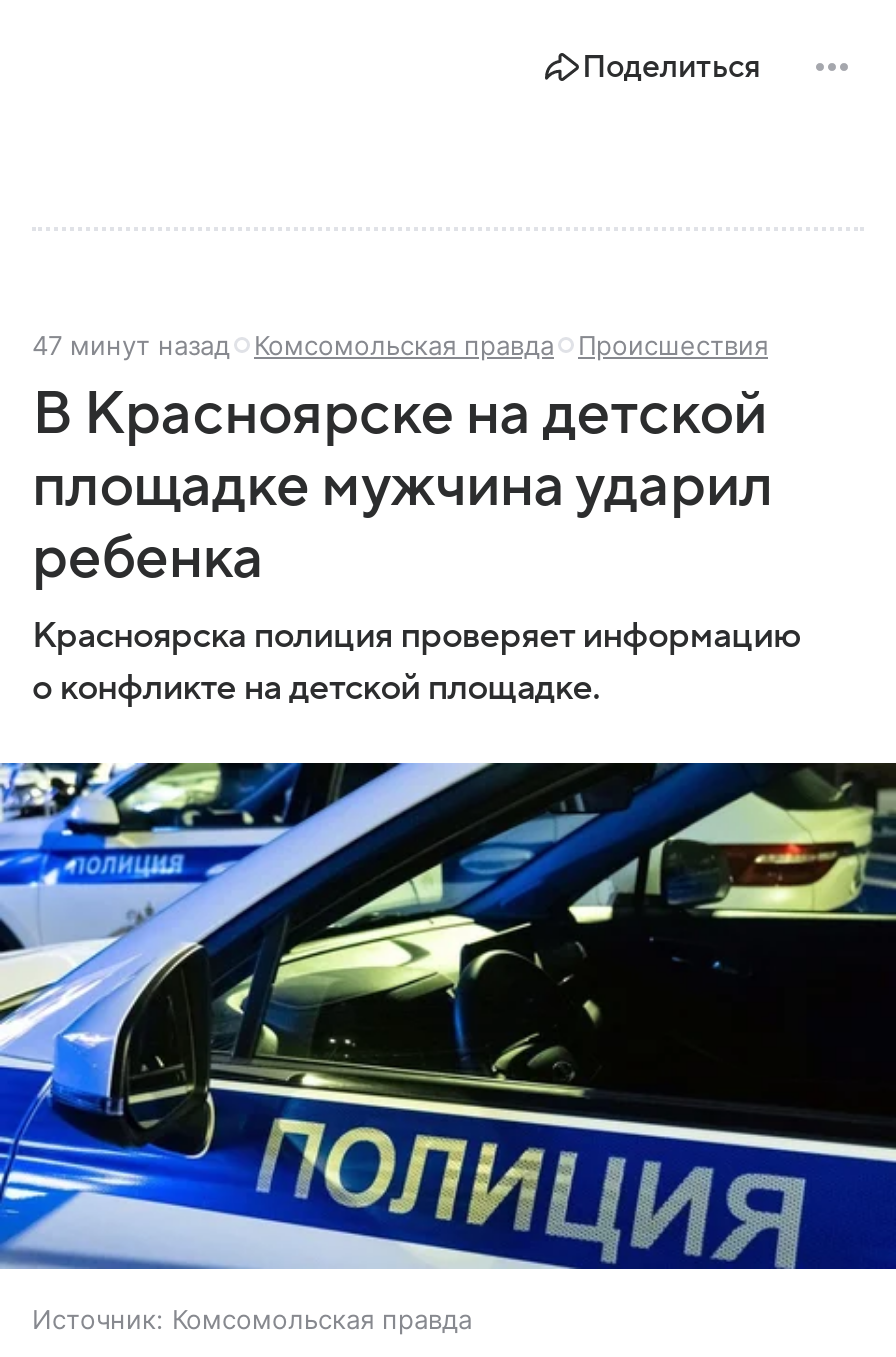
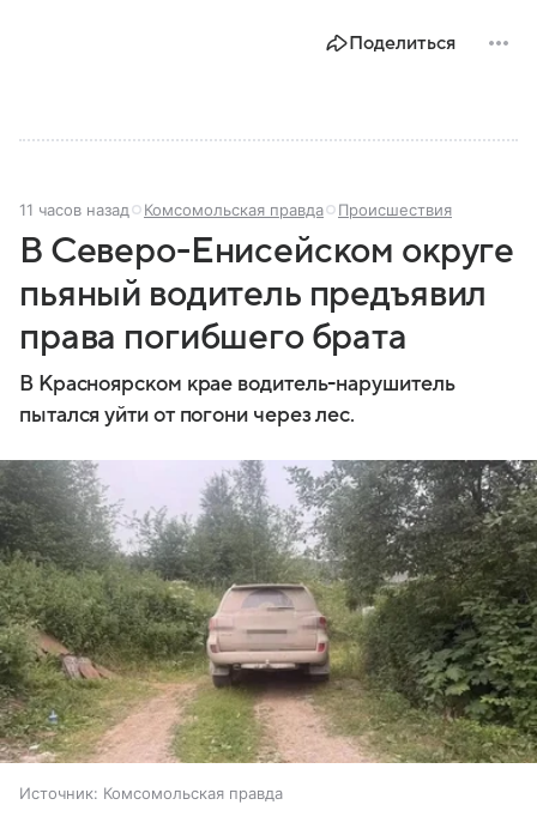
[32,329,768,361] 47 минут назад Комсомольская правда Происшествия -> [19,201,452,220] 11 часов назад Комсомольская правда Происшествия
[32,381,801,707] В Красноярске на детской | площадке мужчина ударил | ребенка | Красноярска полиция проверяет информацию | о конфликте на детской площадке. -> [19,232,514,427] В Северо-Енисейском округе | пьяный водитель предъявил | права погибшего брата | В Красноярском крае водитель-нарушитель | пытался уйти от погони через лес.
[6,762,890,1272] [image] -> [4,459,533,764] [image]

